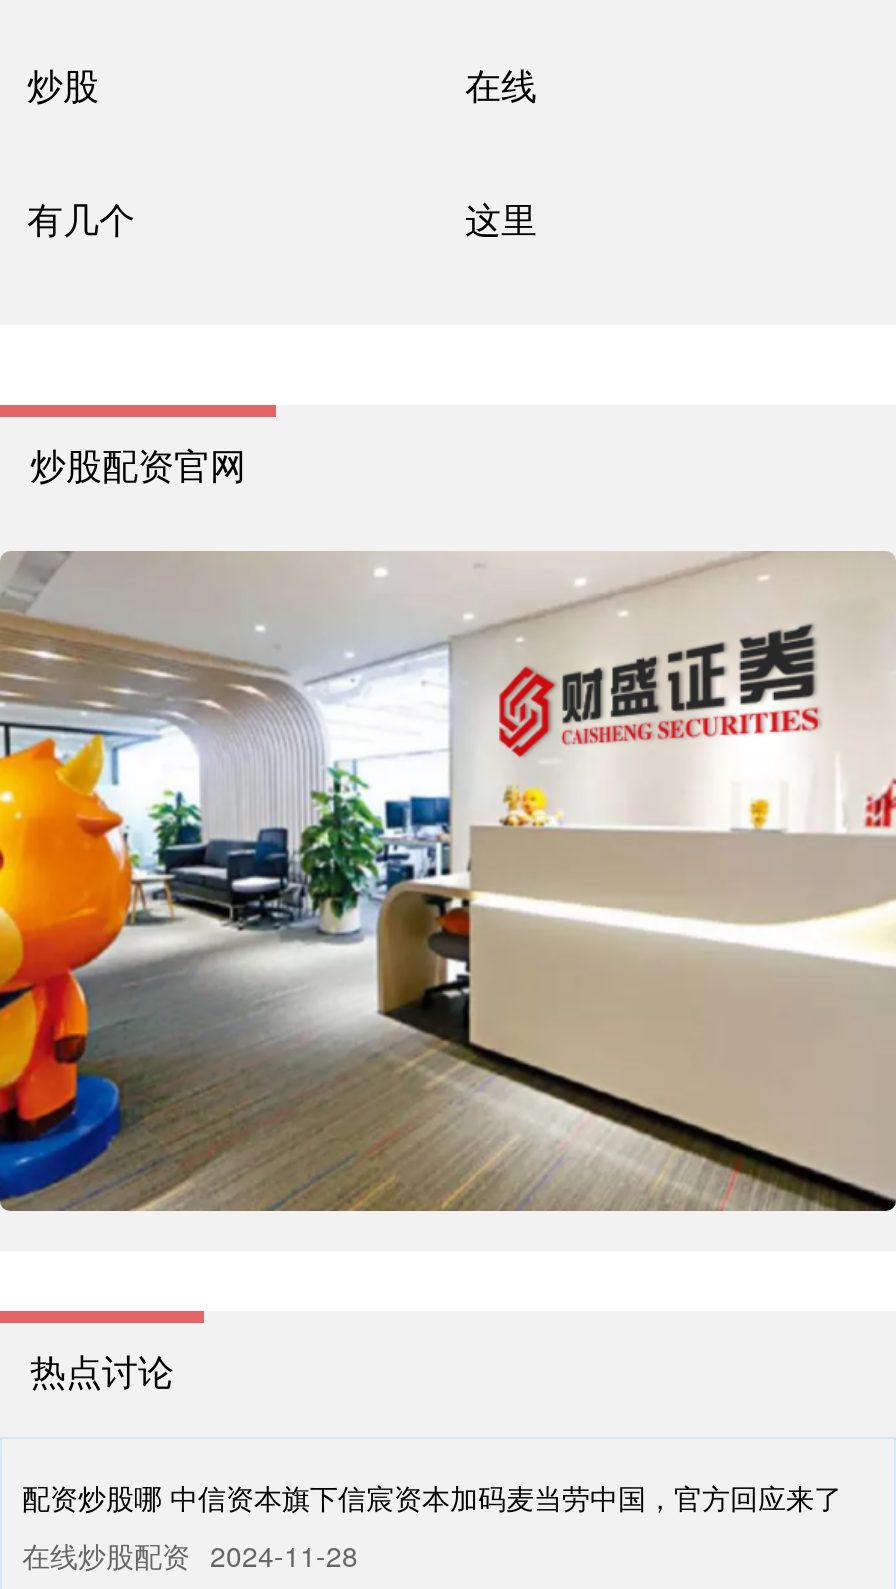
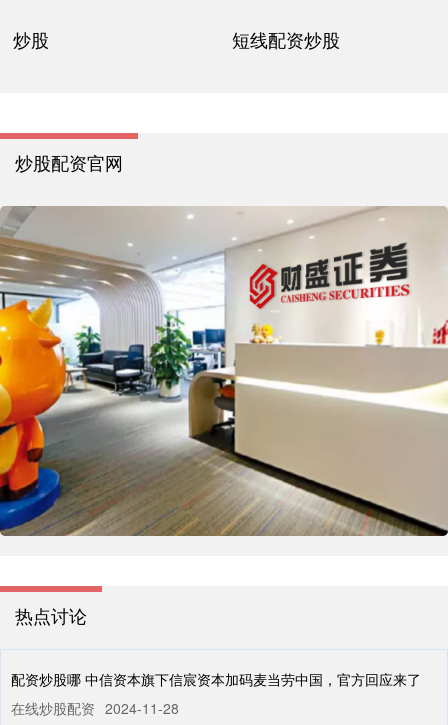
[27,57,537,243] 在线 | 有几个 | 这里 -> [232,26,340,52] 短线配资炒股

